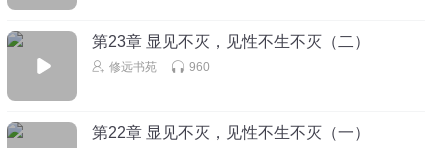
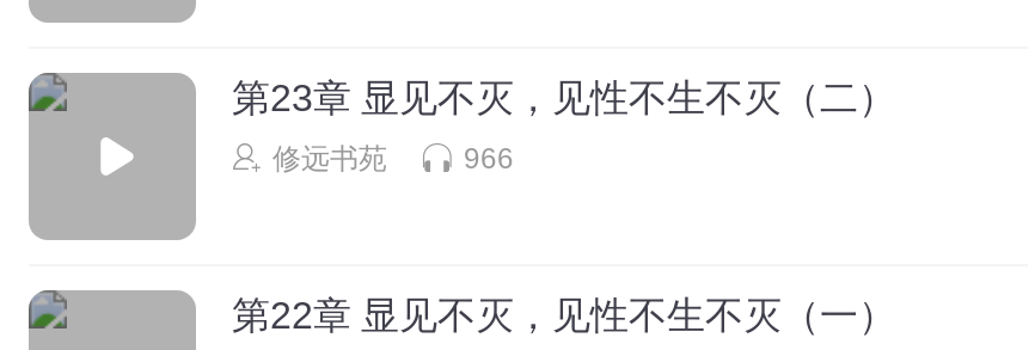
[189,59,210,73] 960 -> [464,141,514,174] 966

